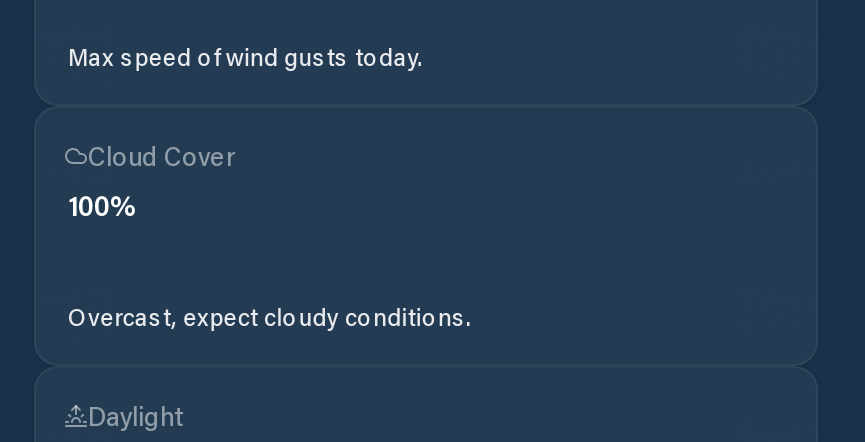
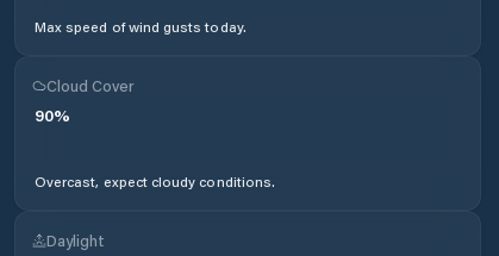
[68,186,138,224] 100% -> [35,104,70,126] 90%

